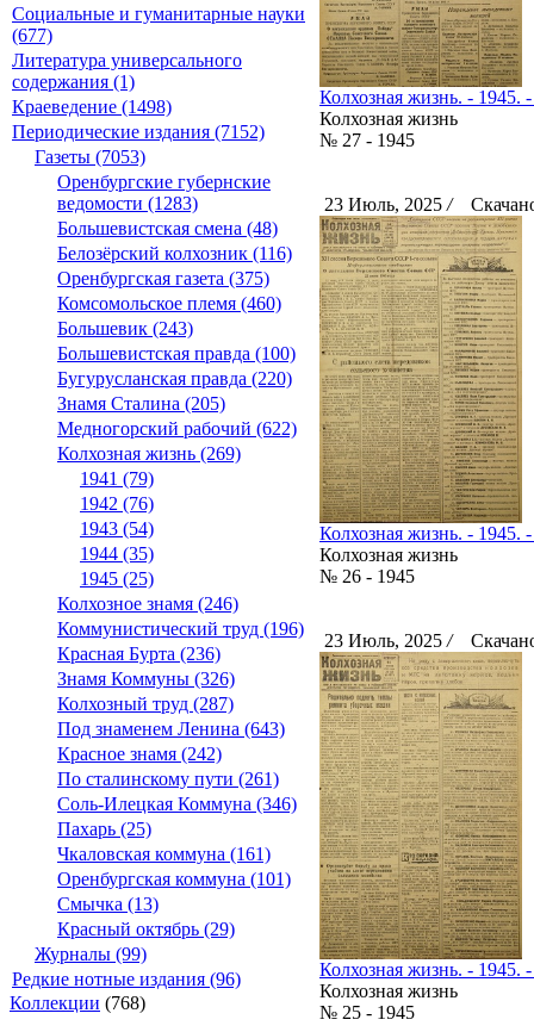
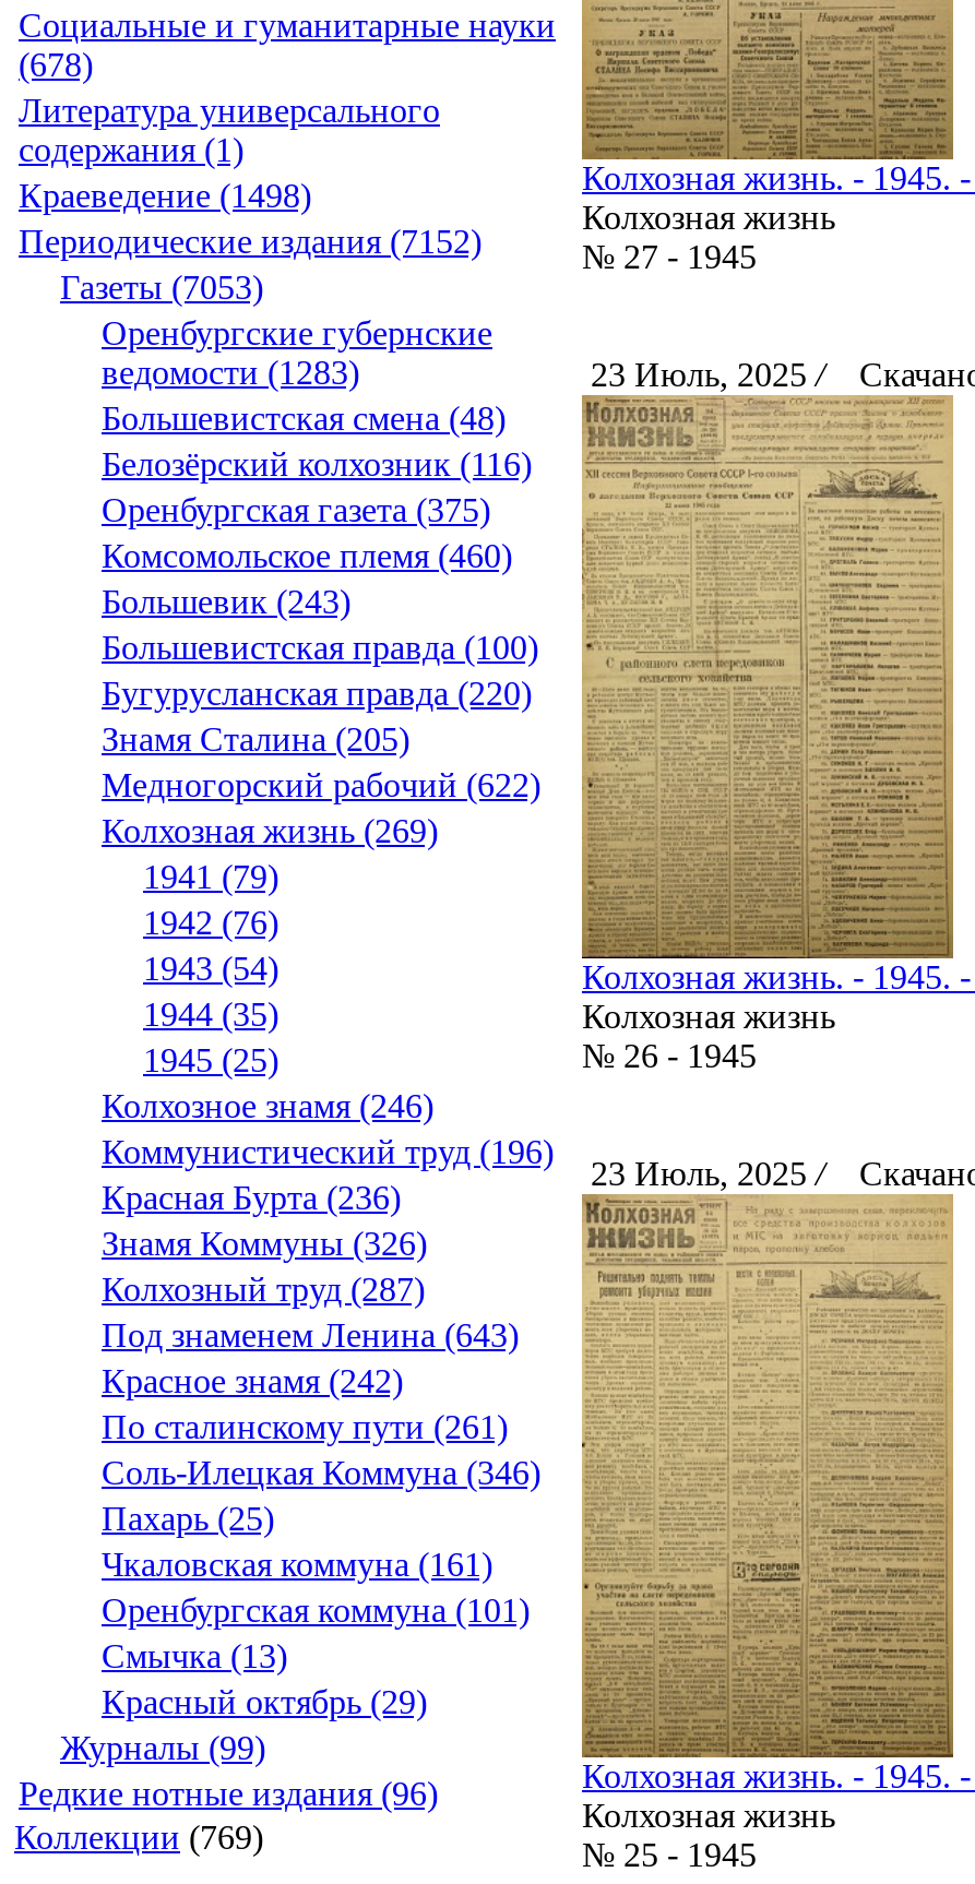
[12,25,52,45] (677) -> [19,46,93,83] (678)
[10,993,145,1013] Коллекции (768) -> [14,1819,263,1856] Коллекции (769)

